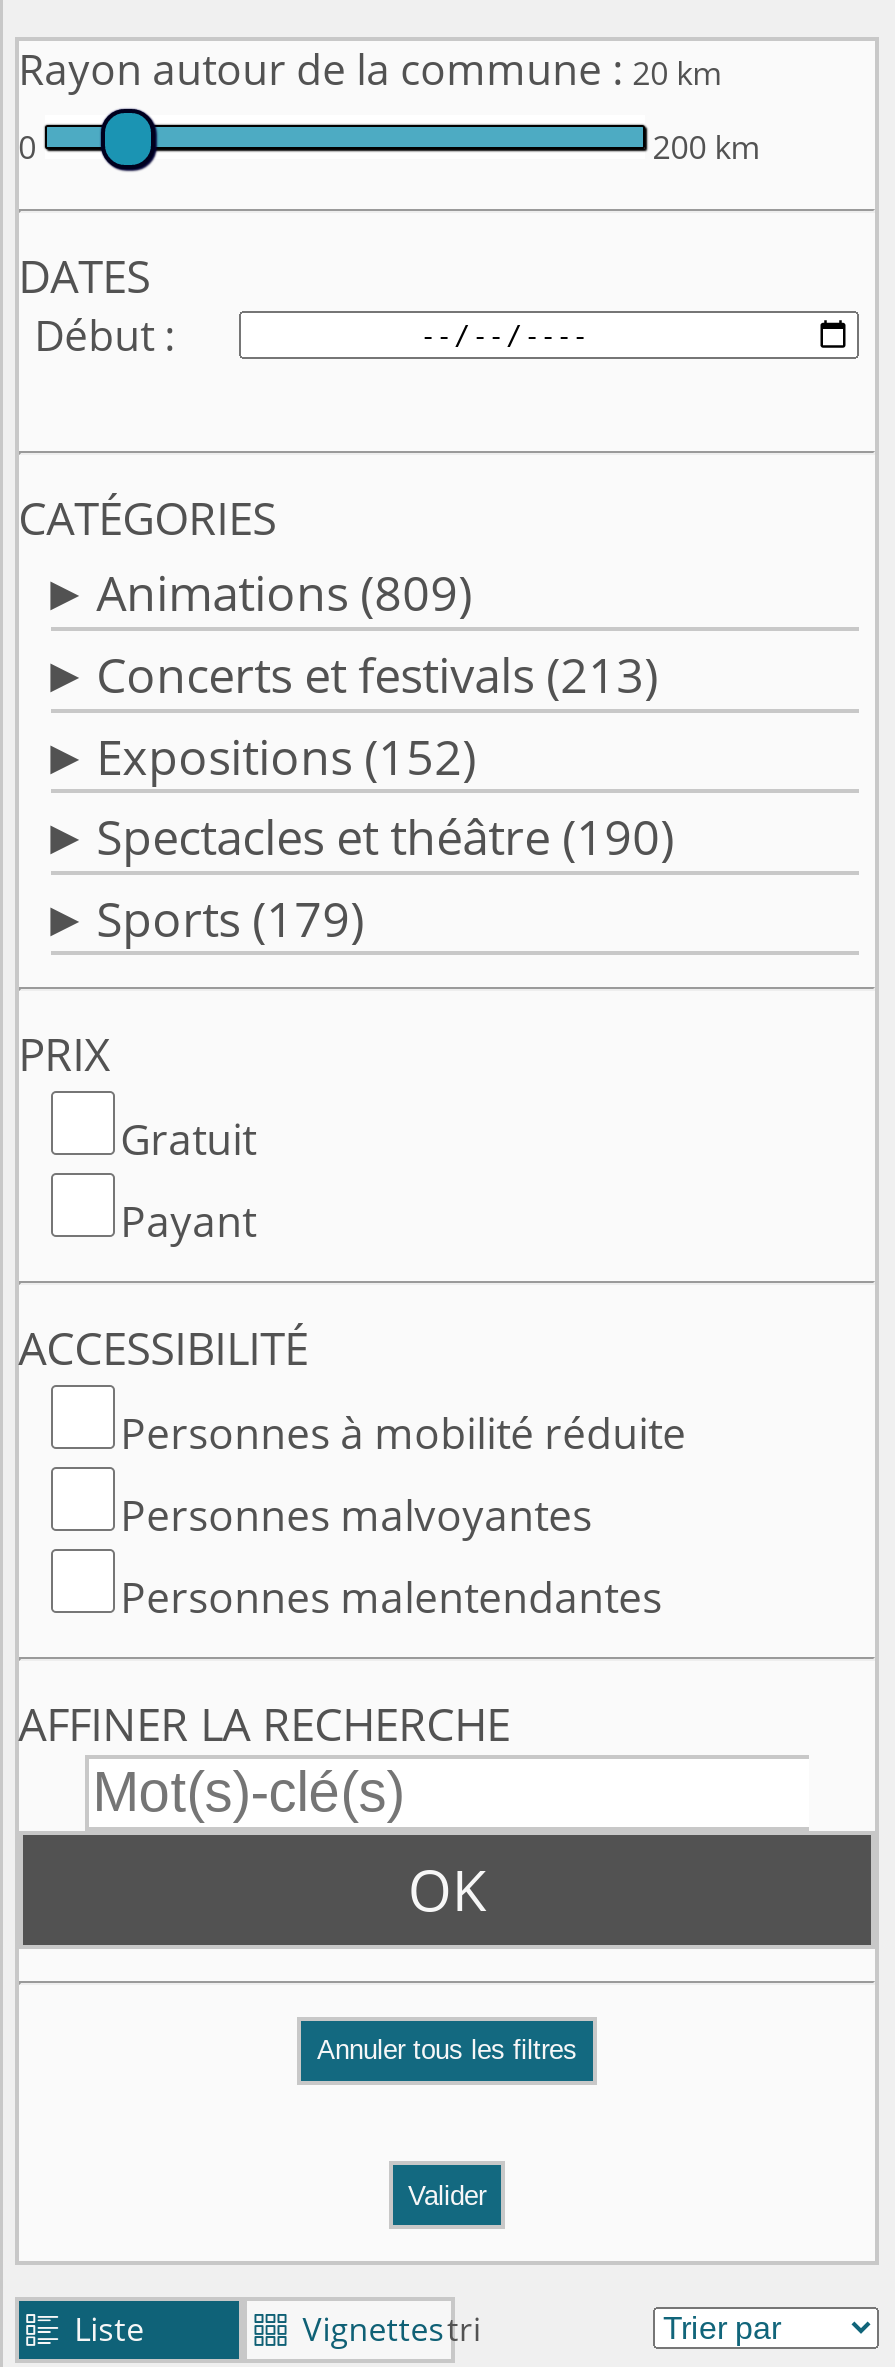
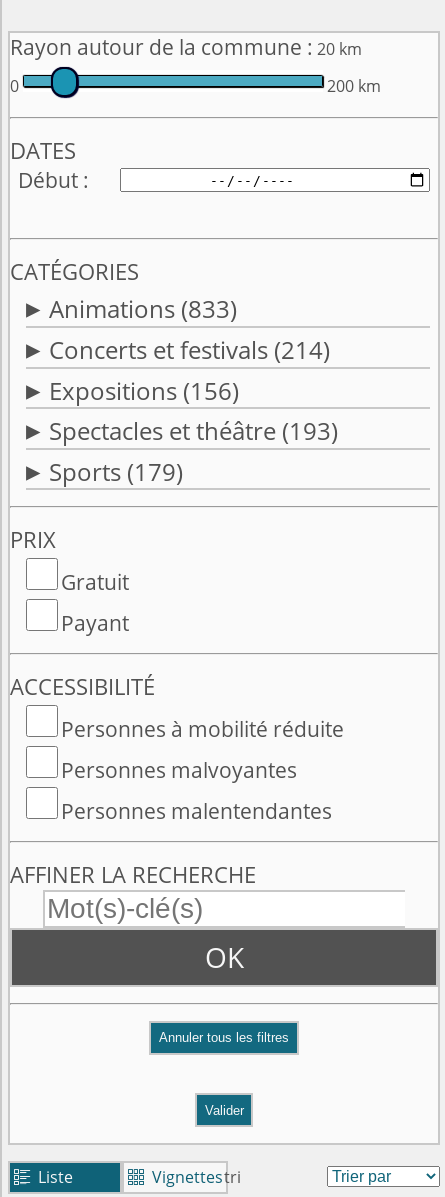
[96,560,472,626] Animations (809) -> [49,292,237,325] Animations (833)
[96,641,658,707] Concerts et festivals (213) -> [49,333,330,366] Concerts et festivals (214)
[96,722,476,788] Expositions (152) -> [49,374,239,407] Expositions (156)
[96,803,674,869] Spectacles et théâtre (190) -> [49,414,338,447] Spectacles et théâtre (193)

